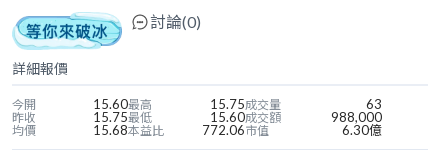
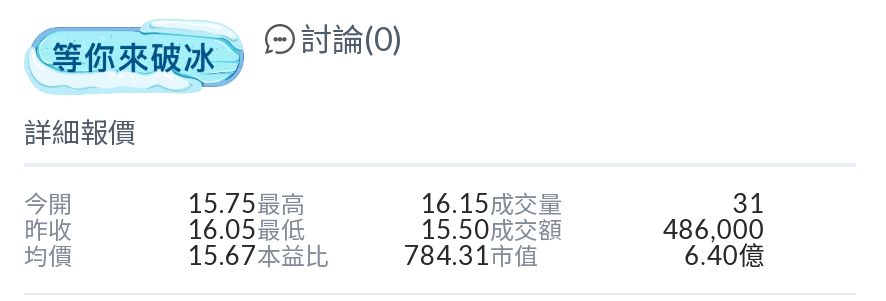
[93,96,152,112] 15.60最高 -> [187,187,305,219] 15.75最高
[210,96,281,112] 15.75成交量 -> [420,187,562,219] 16.15成交量
[366,96,382,112] 63 -> [732,187,764,219] 31
[93,109,152,125] 15.75最低 -> [187,213,305,245] 16.05最低
[210,109,281,125] 15.60成交額 -> [420,213,562,245] 15.50成交額
[331,109,382,125] 988,000 -> [662,213,764,245] 486,000
[93,122,164,138] 15.68本益比 -> [187,239,329,271] 15.67本益比
[202,122,269,138] 772.06市值 -> [404,239,538,271] 784.31市值
[342,122,382,138] 6.30億 -> [684,239,764,271] 6.40億

